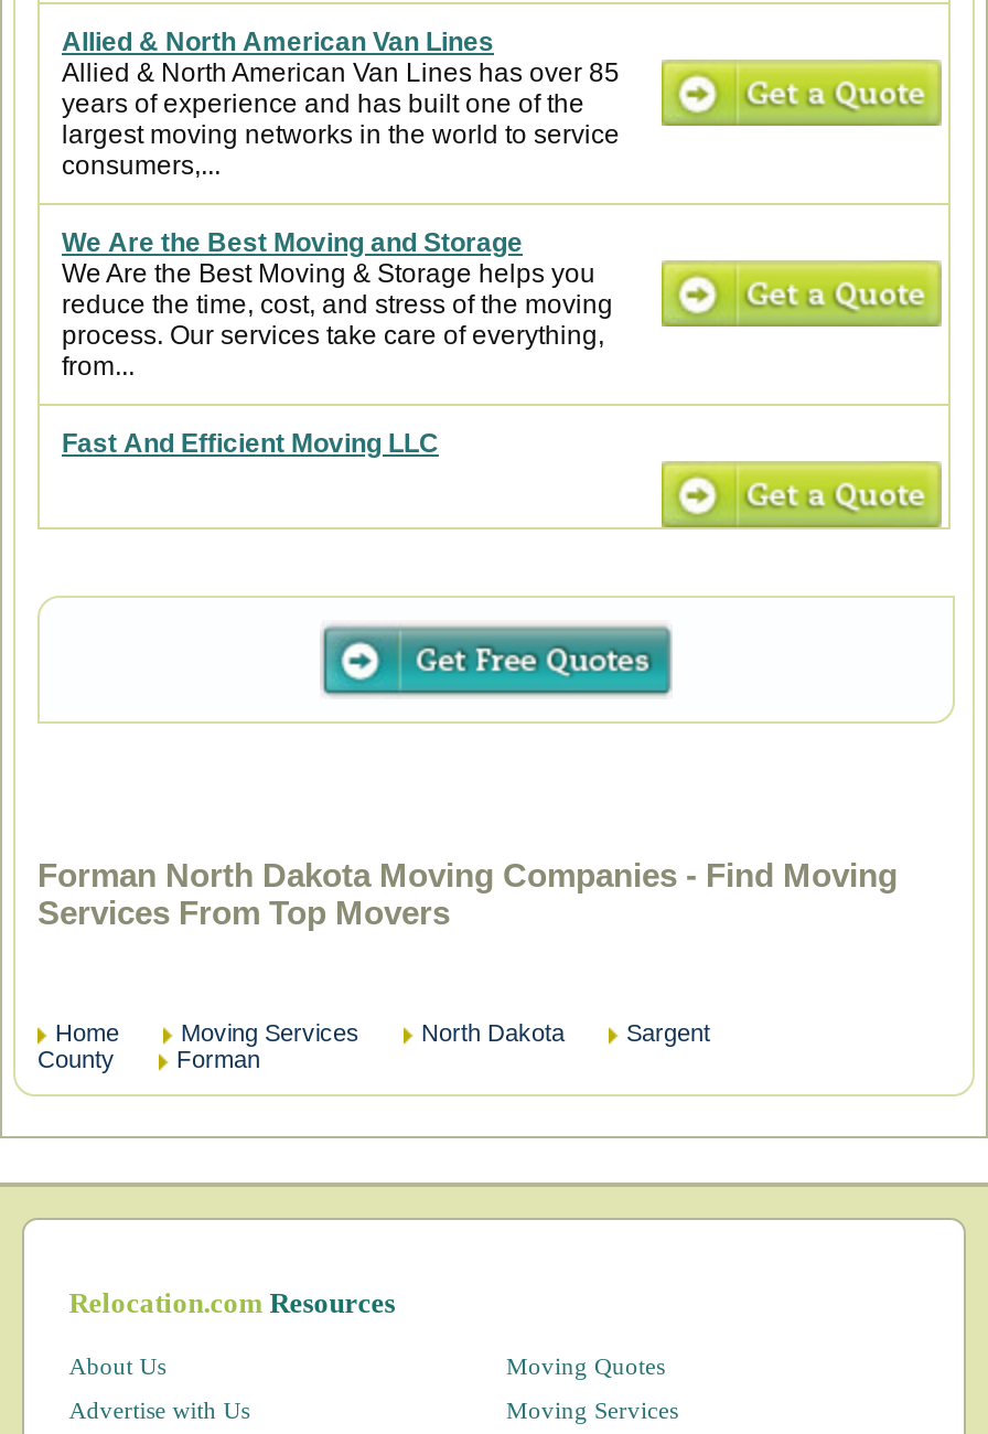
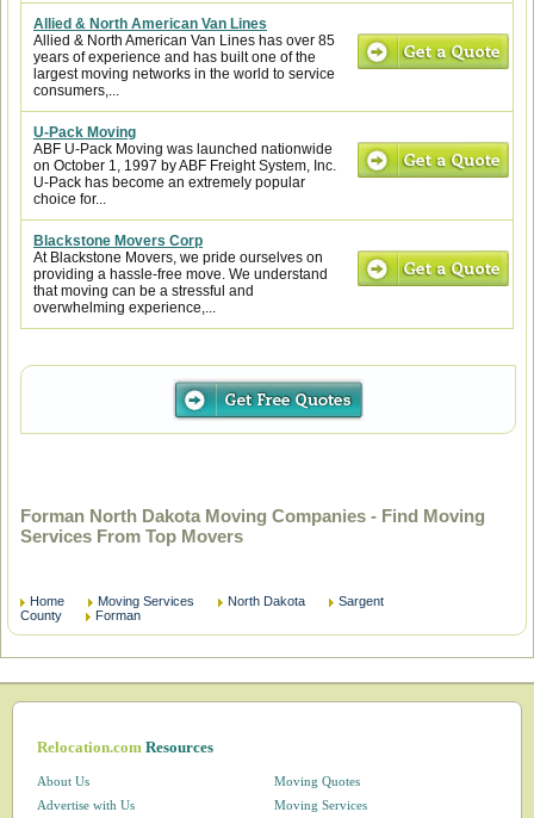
[62,227,613,382] We Are the Best Moving and Storage | We Are the Best Moving & Storage helps you | reduce the time, cost, and stress of the moving | process. Our services take care of everything, | from... -> [33,124,336,207] U-Pack Moving | ABF U-Pack Moving was launched nationwide | on October 1, 1997 by ABF Freight System, Inc. | U-Pack has become an extremely popular | choice for...
[62,428,439,459] Fast And Efficient Moving LLC -> [33,233,328,316] Blackstone Movers Corp | At Blackstone Movers, we pride ourselves on | providing a hassle-free move. We understand | that moving can be a stressful and | overwhelming experience,...

